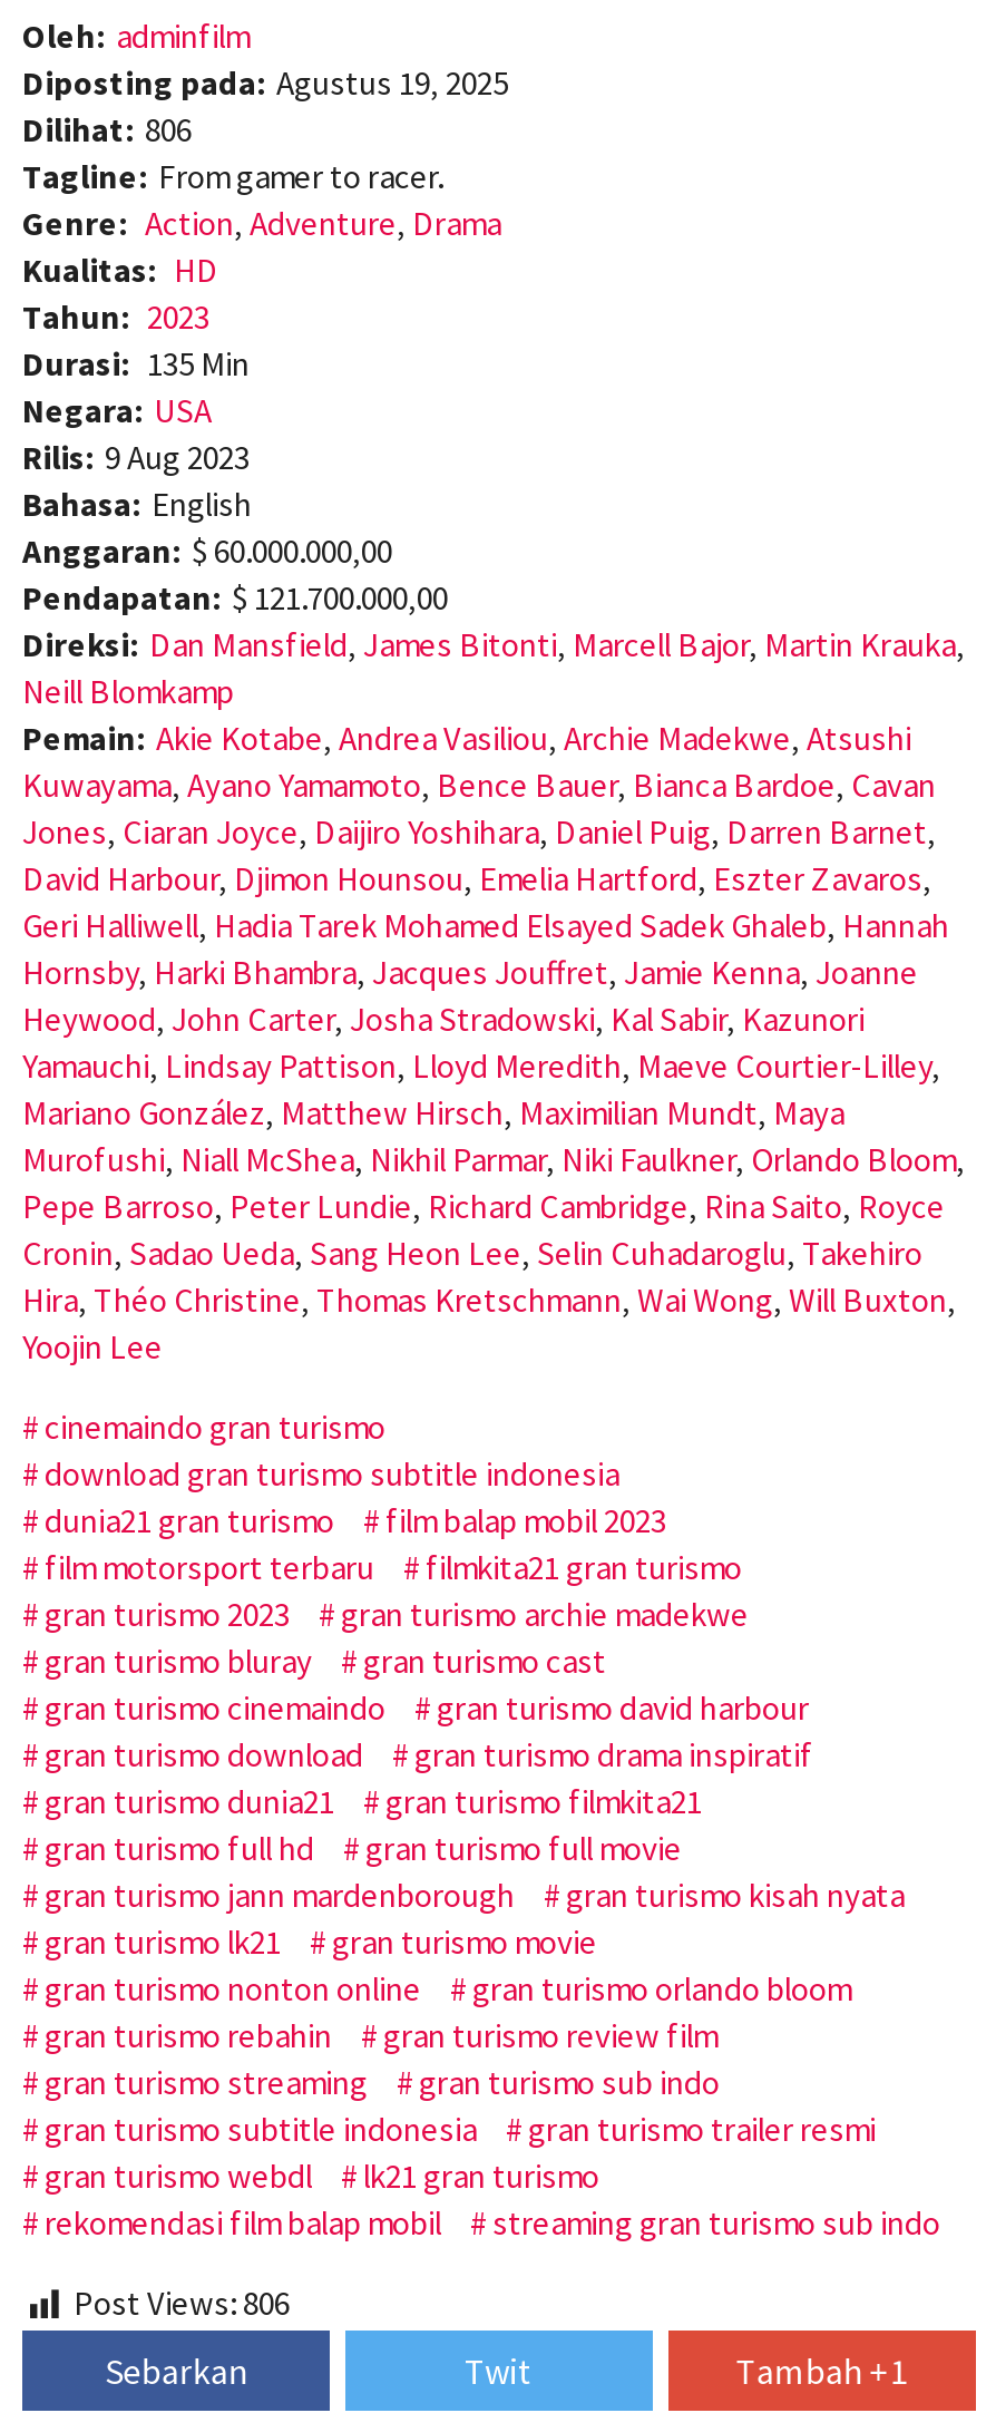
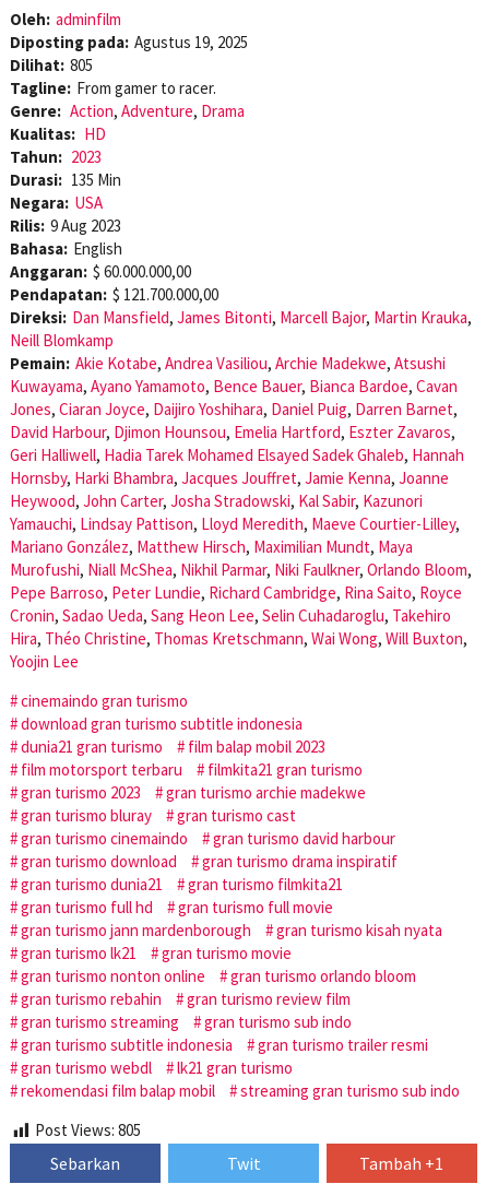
[22,109,192,151] Dilihat: 806 -> [10,55,93,76] Dilihat: 805
[74,2282,290,2325] Post Views: 806 -> [35,1120,141,1141] Post Views: 805

